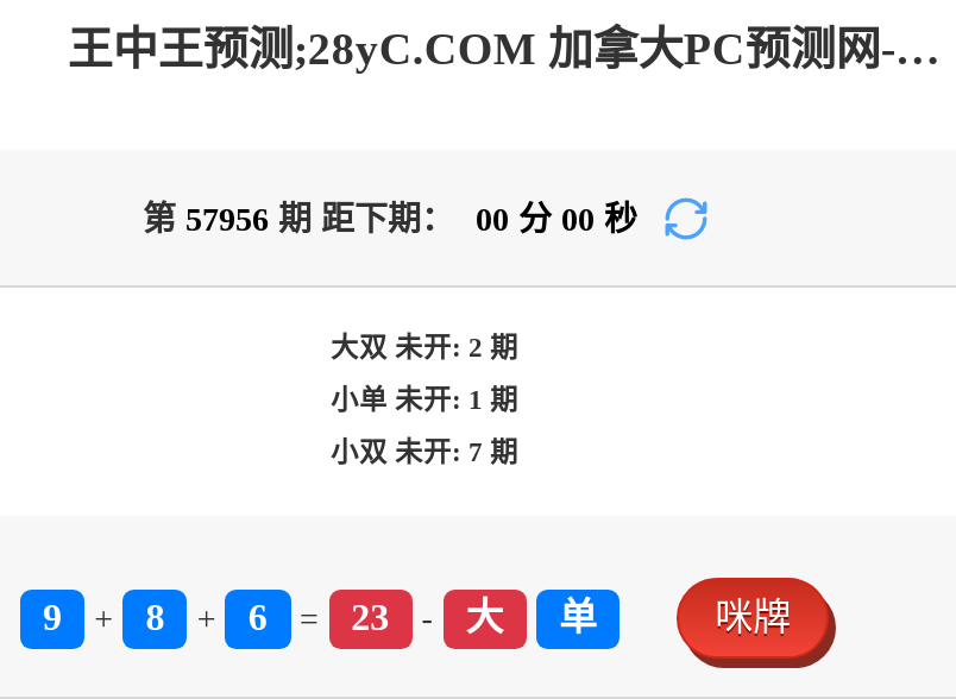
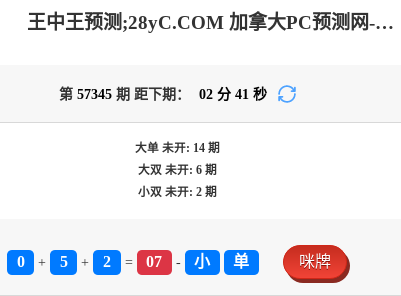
[143,202,637,238] 第57956期 距下期： 00分 00秒 -> [58,87,266,102] 第57345期 距下期： 02分 41秒
[331,333,518,364] 大双未开: 2期 -> [134,142,219,155] 大单未开: 14期
[331,385,518,416] 小单未开: 1期 -> [137,164,216,177] 大双未开: 6期
[331,437,518,468] 小双未开: 7期 -> [137,186,216,199] 小双未开: 2期
[43,597,62,637] 9 -> [16,253,24,270] 0
[146,597,165,637] 8 -> [60,253,68,270] 5
[248,597,267,637] 6 -> [103,253,111,270] 2
[351,597,389,637] 23 -> [146,253,162,270] 07
[466,597,504,637] 大 -> [194,253,210,270] 小

